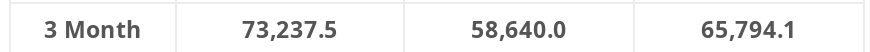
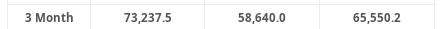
[701,13,797,43] 65,794.1 -> [353,10,401,25] 65,550.2

